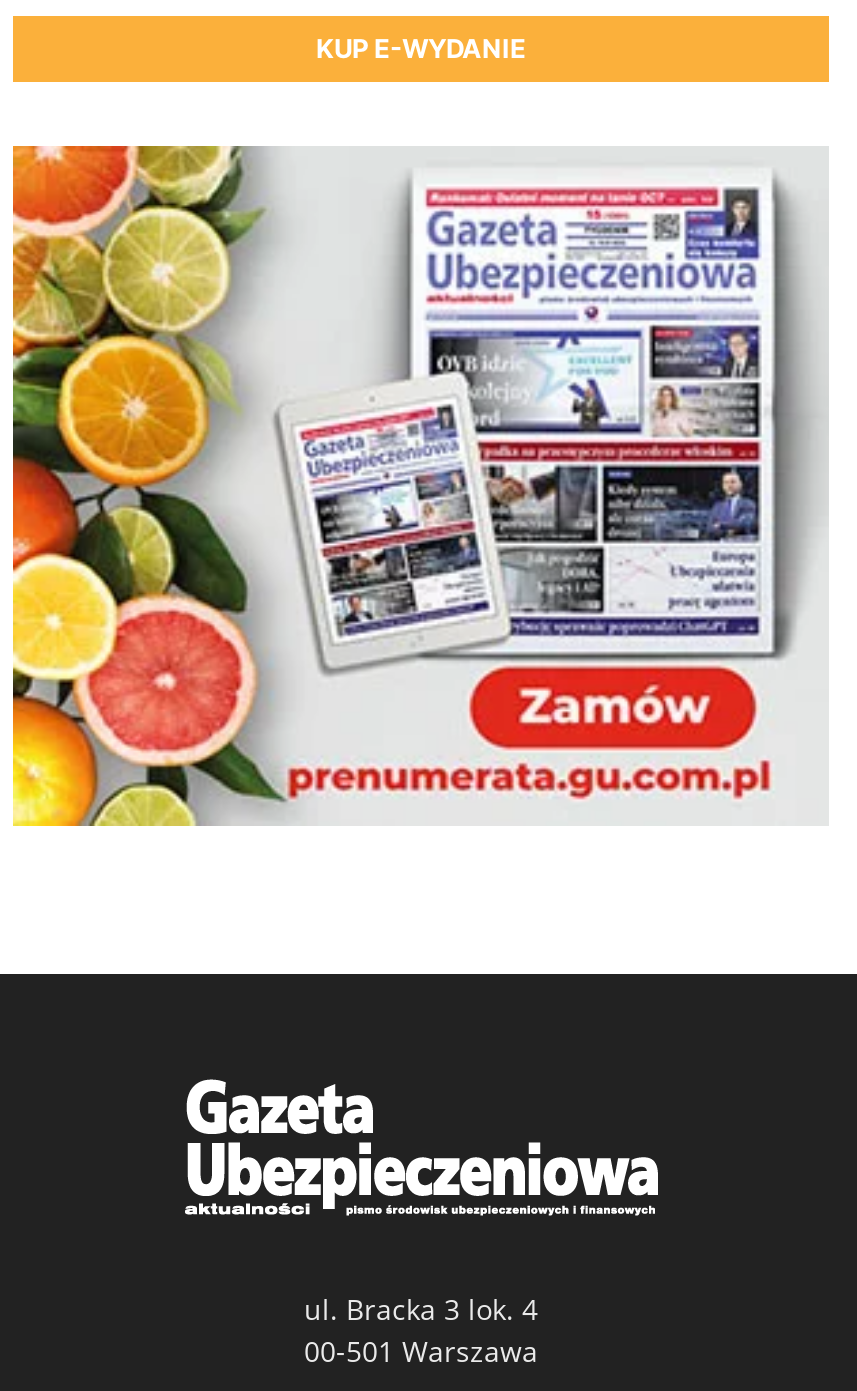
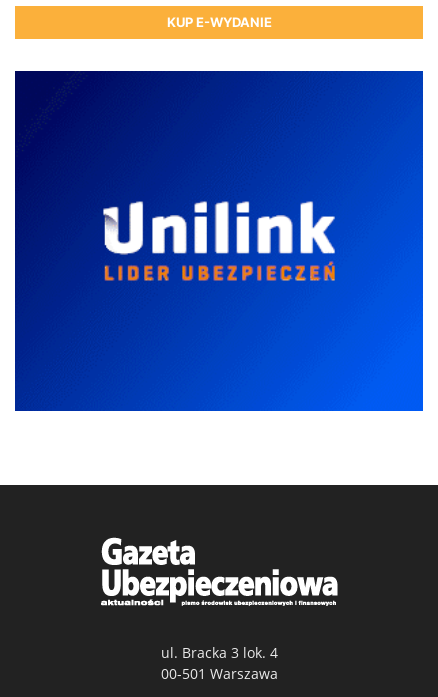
[11,144,829,828] [image] -> [14,70,424,412] [image]

